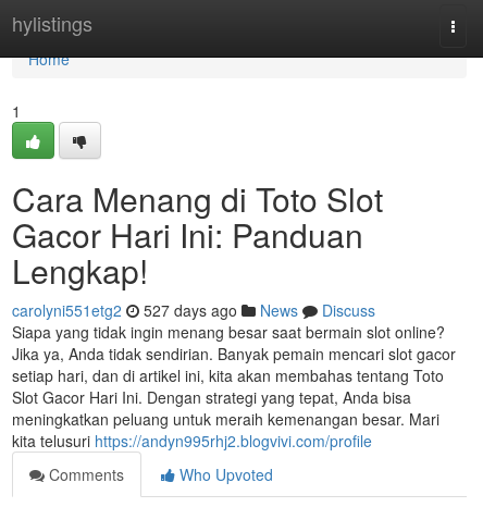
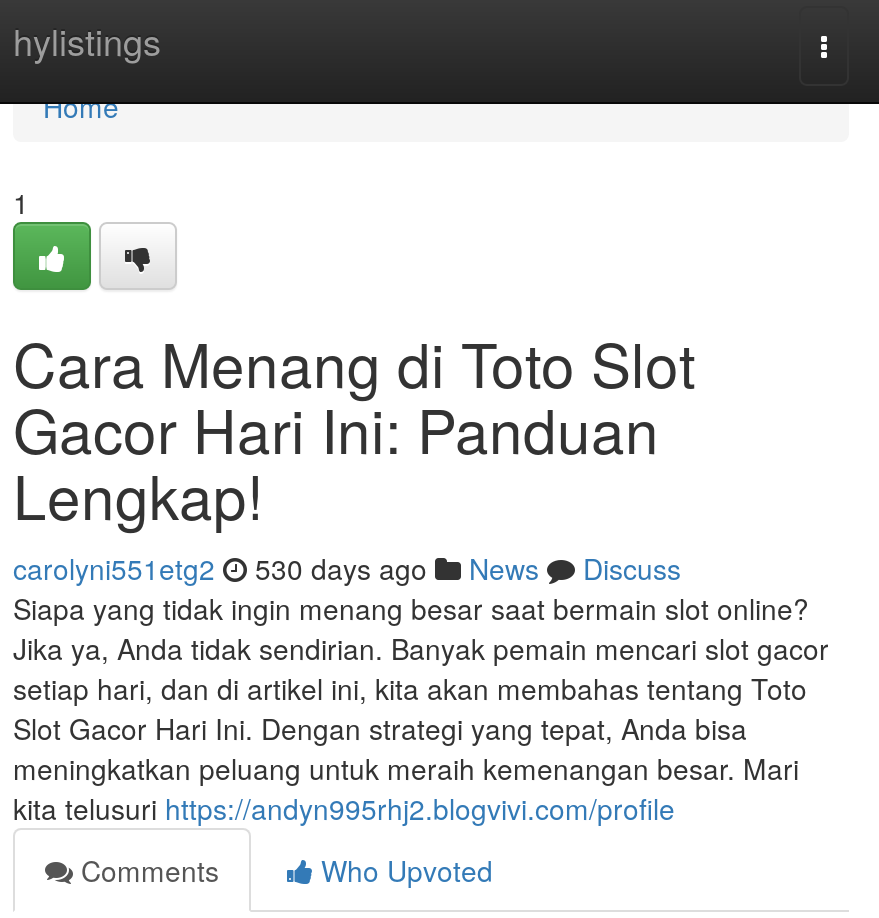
[12,299,375,321] carolyni551etg2 527 days ago News Discuss -> [13,548,681,588] carolyni551etg2 530 days ago News Discuss

